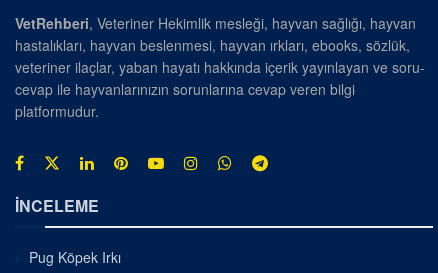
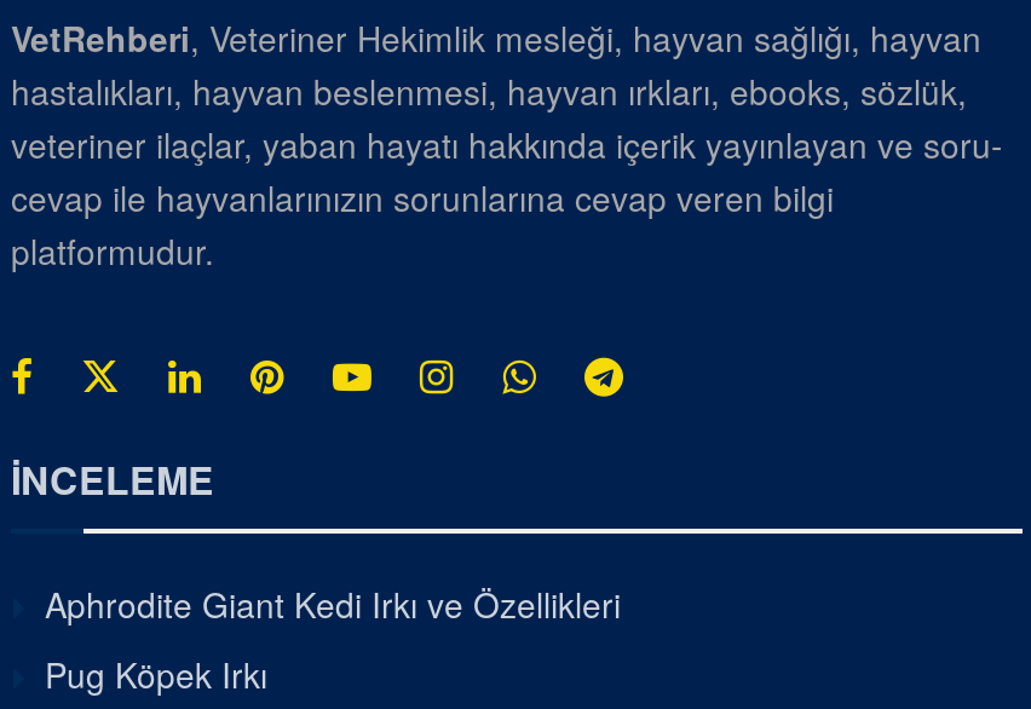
none -> [45,578,621,627] Aphrodite Giant Kedi Irkı ve Özellikleri

